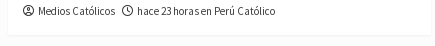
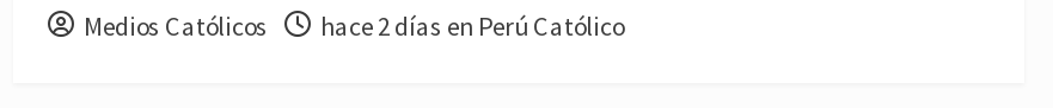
[136,4,274,18] hace 23 horas en Perú Católico -> [320,9,624,42] hace 2 días en Perú Católico

